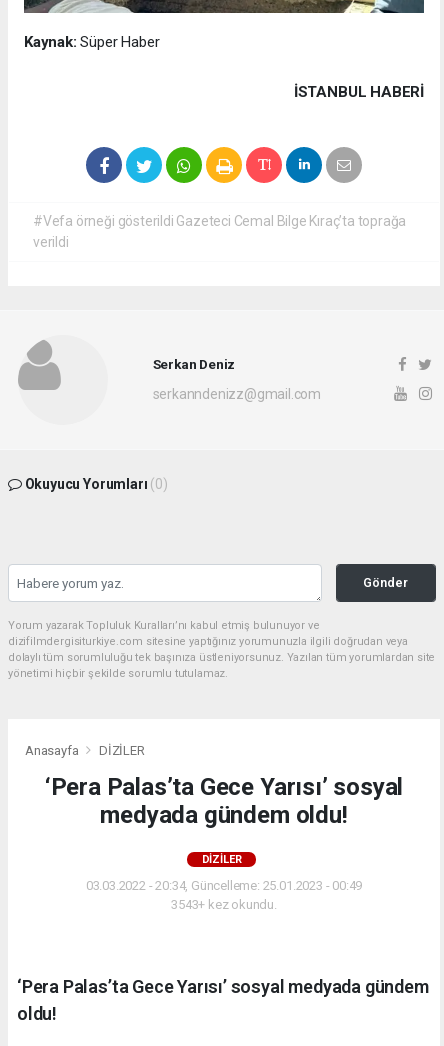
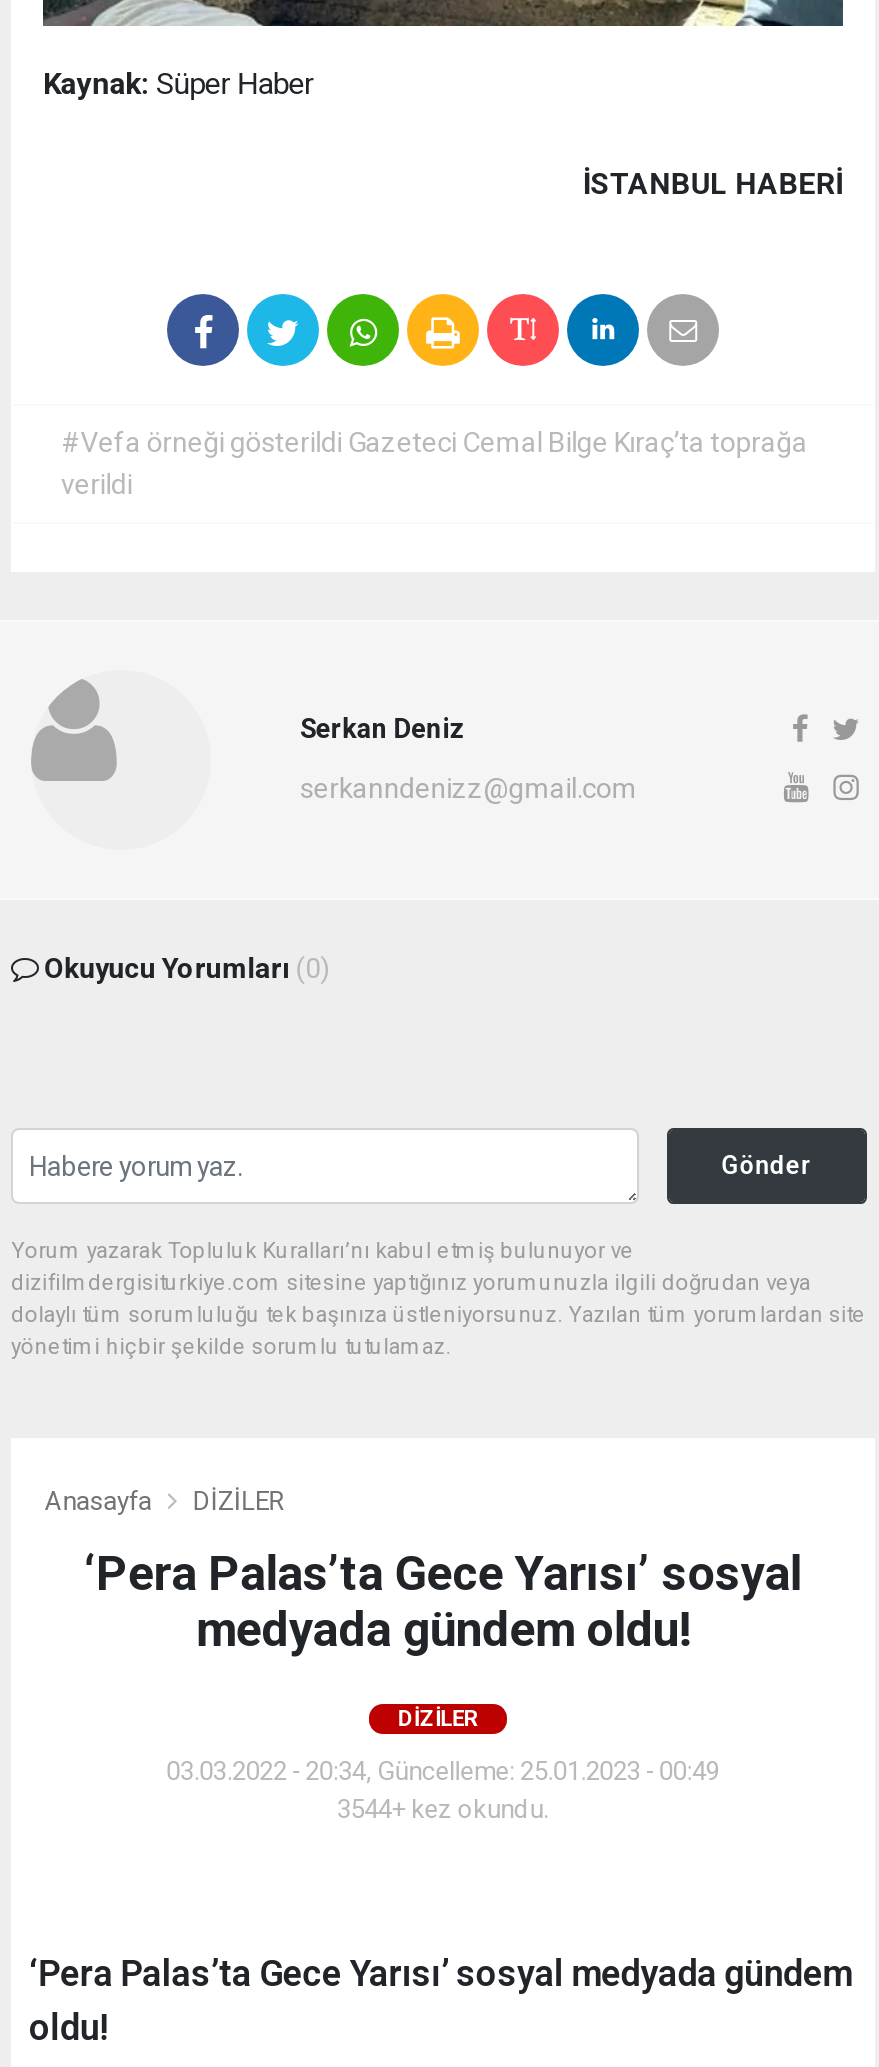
[171,896,277,911] 3543+ kez okundu. -> [337,1793,549,1823] 3544+ kez okundu.

